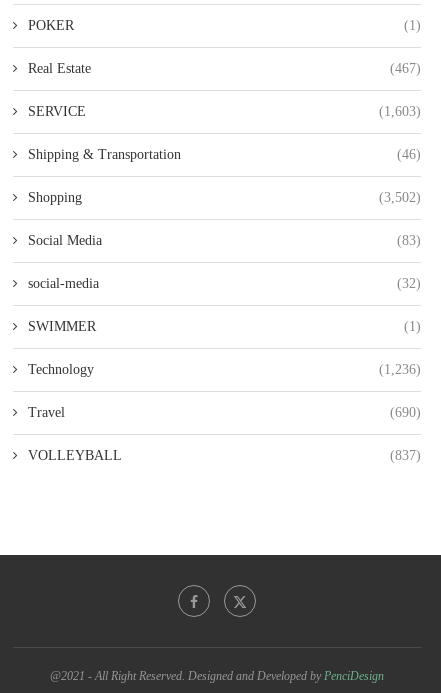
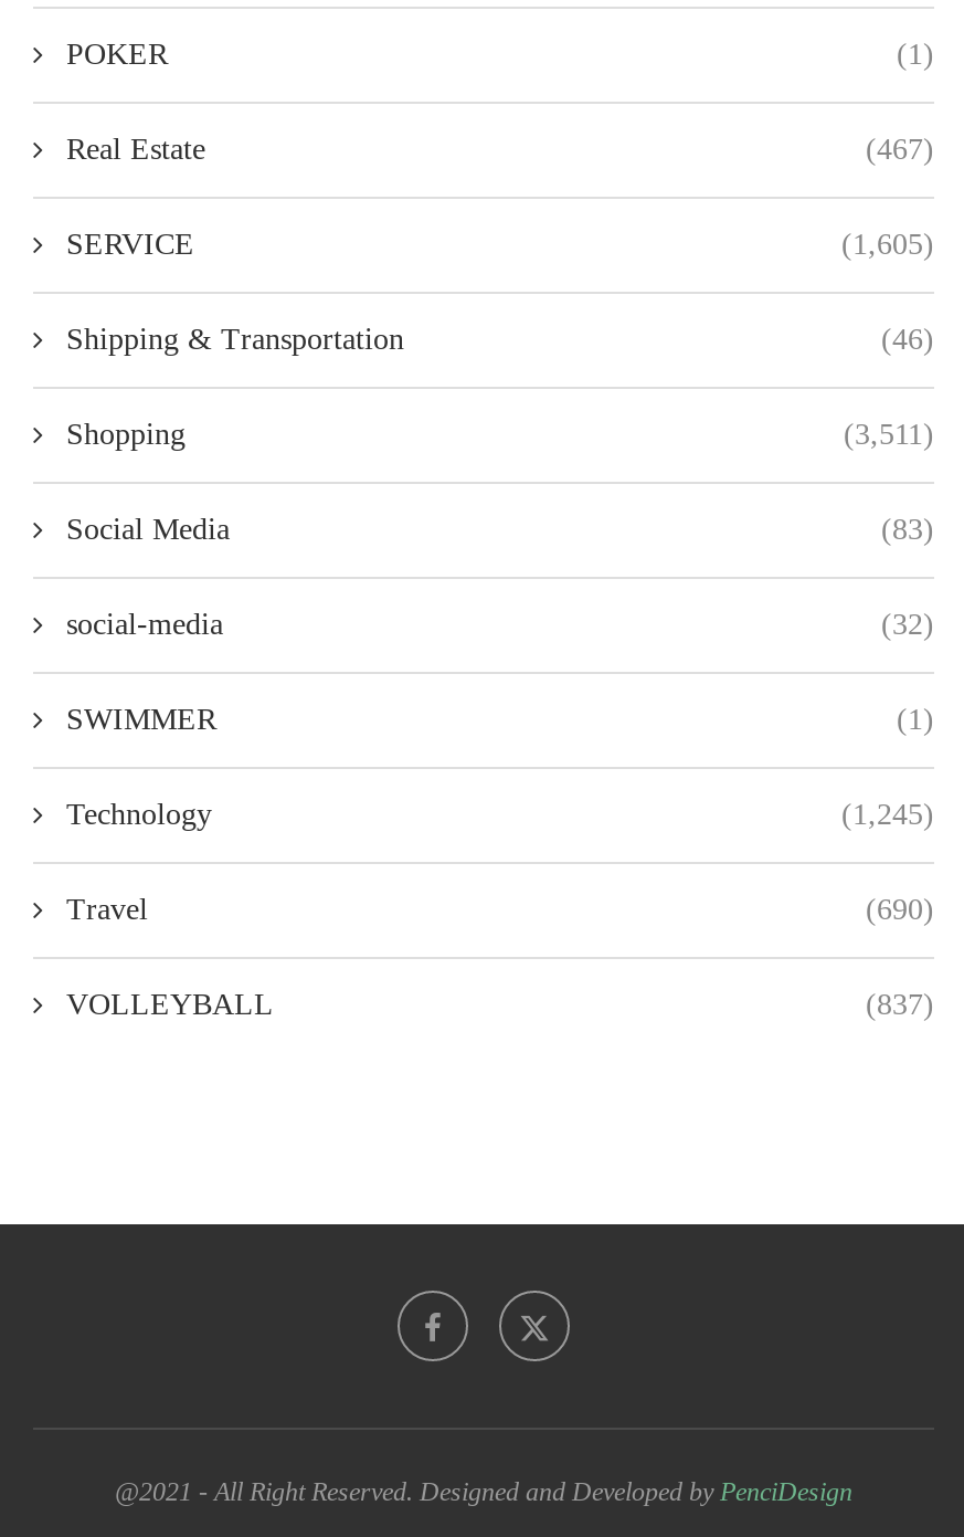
[379,104,421,119] (1,603) -> [841,228,934,261] (1,605)
[379,190,421,205] (3,502) -> [844,418,934,451] (3,511)
[379,362,421,377] (1,236) -> [841,798,934,831] (1,245)

